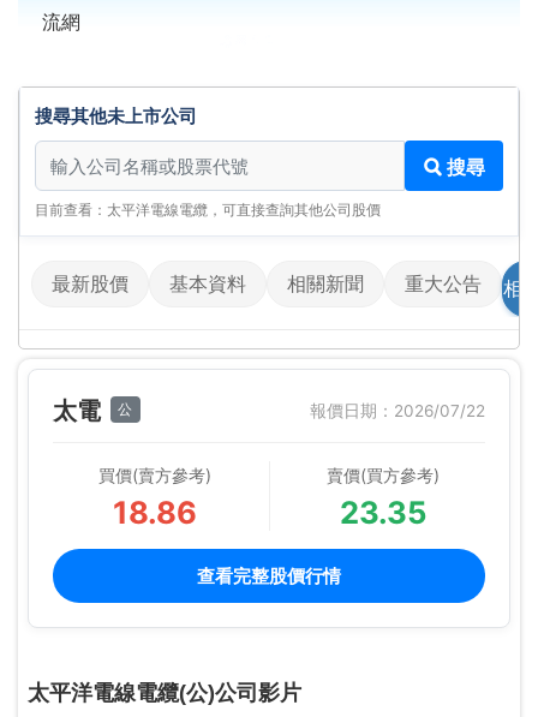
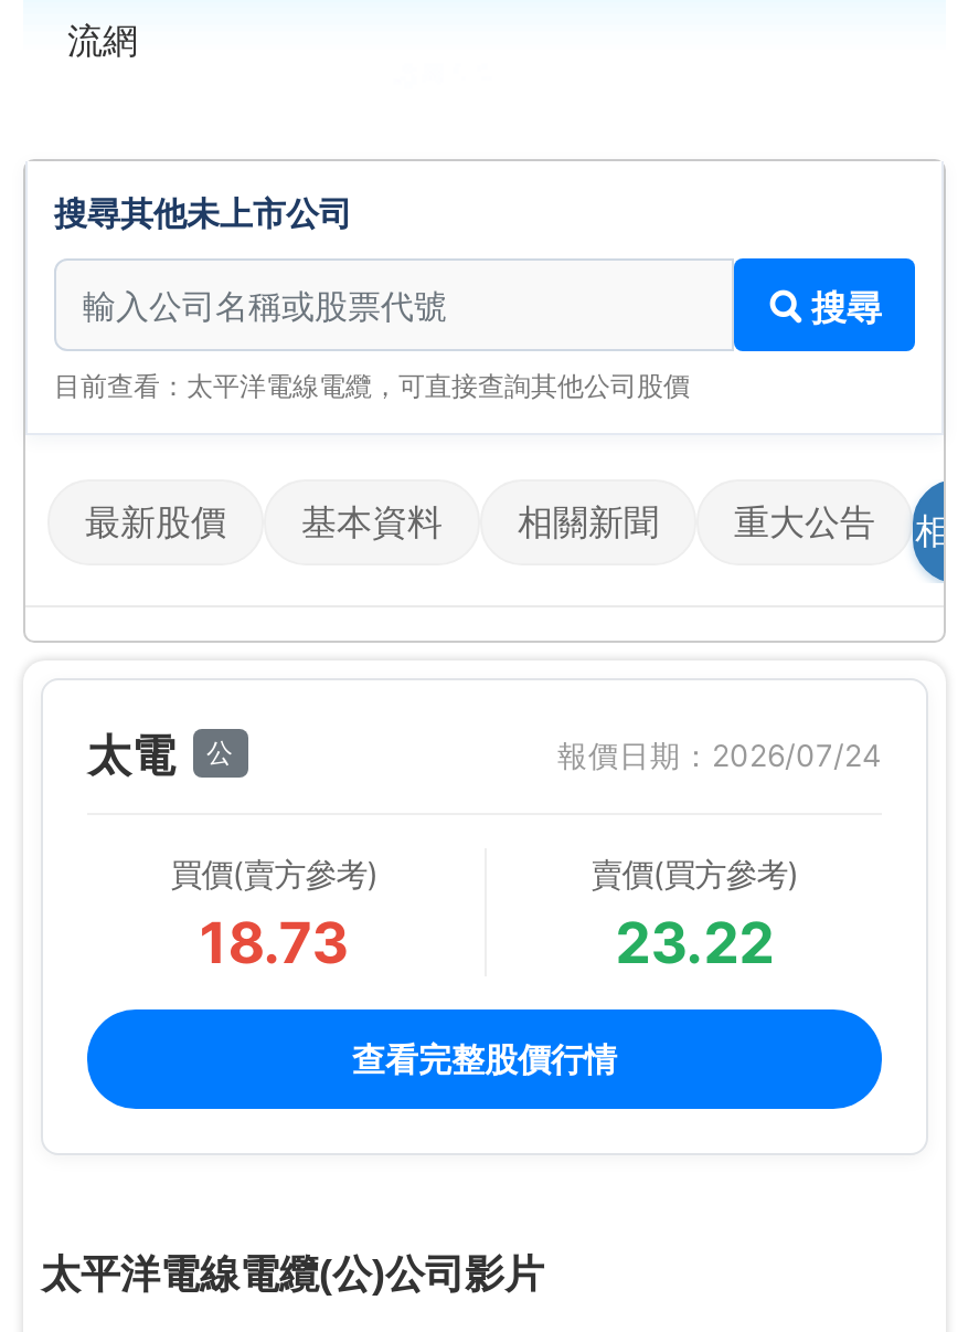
[310,401,485,420] 報價日期：2026/07/22 -> [557,738,882,773] 報價日期：2026/07/24
[113,494,197,531] 18.86 -> [199,908,349,976] 18.73
[340,494,427,531] 23.35 -> [615,908,774,976] 23.22

